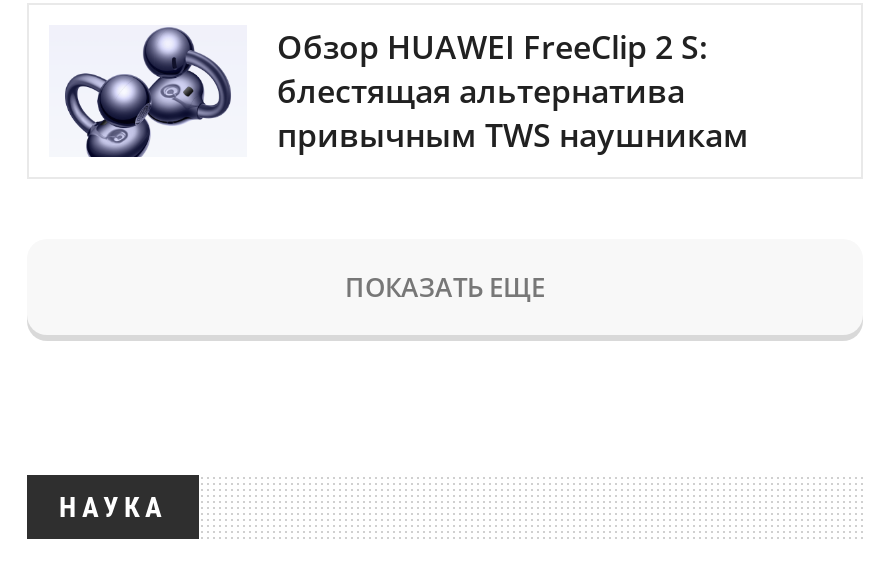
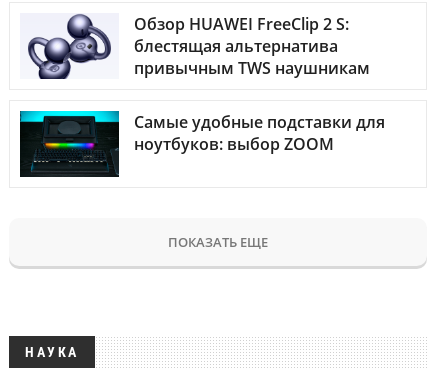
none -> [19,110,385,178] [image] | Самые удобные подставки для | ноутбуков: выбор ZOOM

